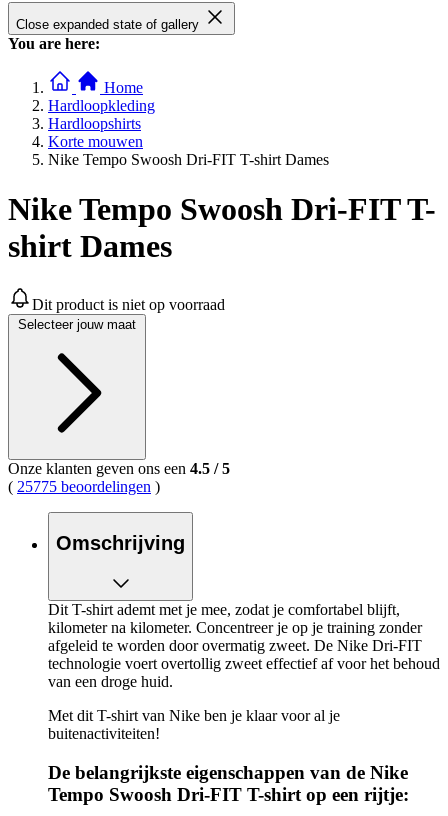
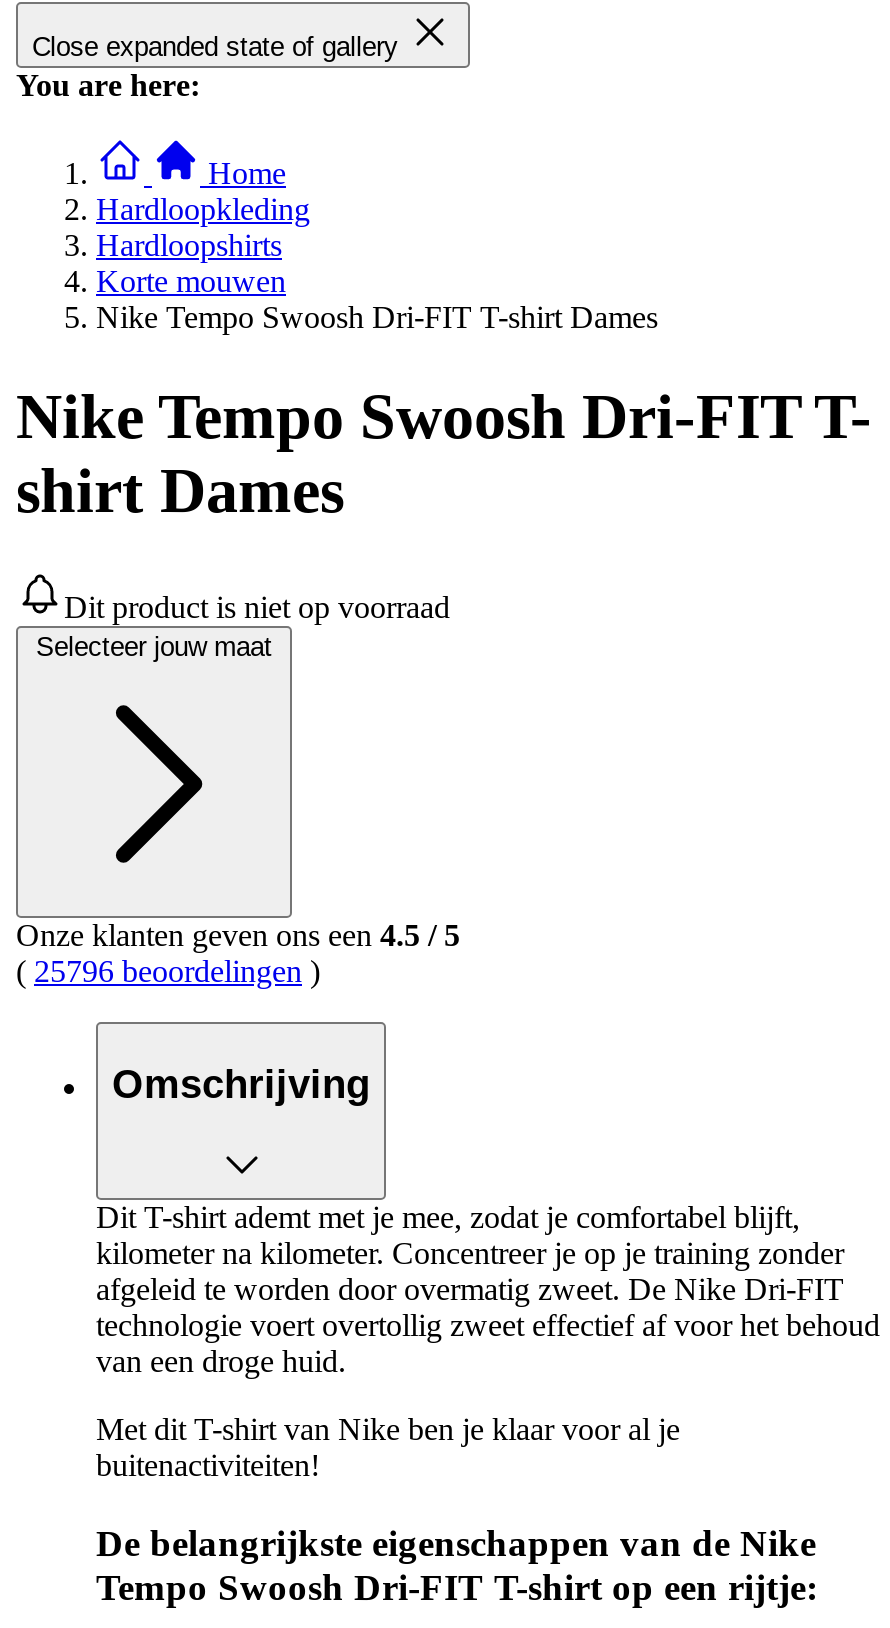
[8,478,160,495] (25775 beoordelingen) -> [16,954,320,988] (25796 beoordelingen)

